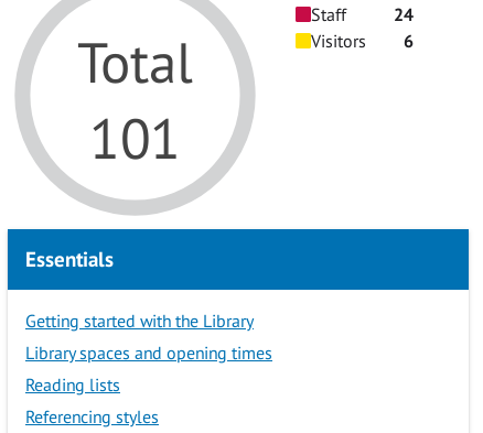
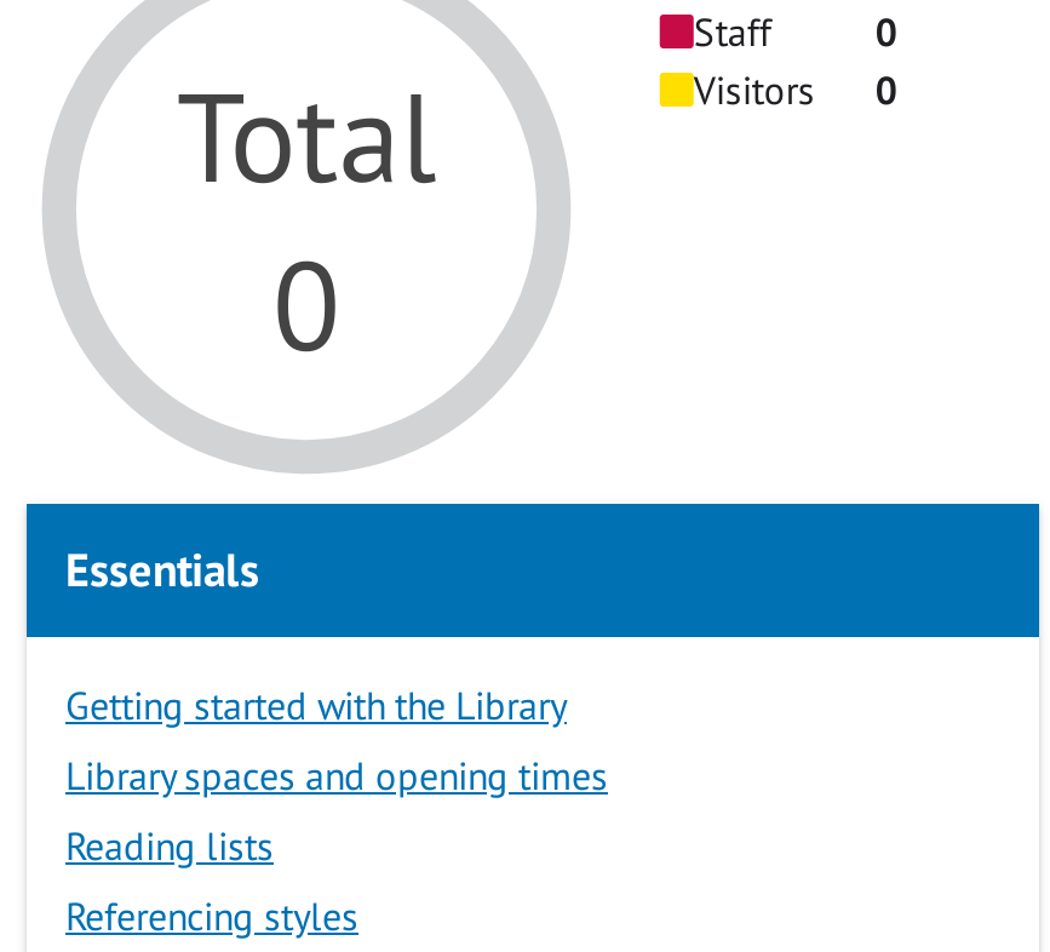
[394,3,414,25] 24 -> [875,8,897,56] 0
[311,30,414,52] Visitors 6 -> [693,66,897,114] Visitors 0
[89,102,182,175] 101 -> [273,223,341,384] 0

